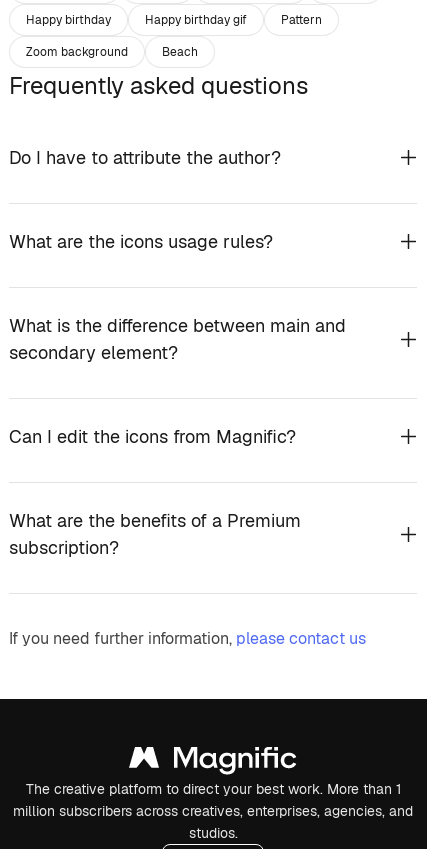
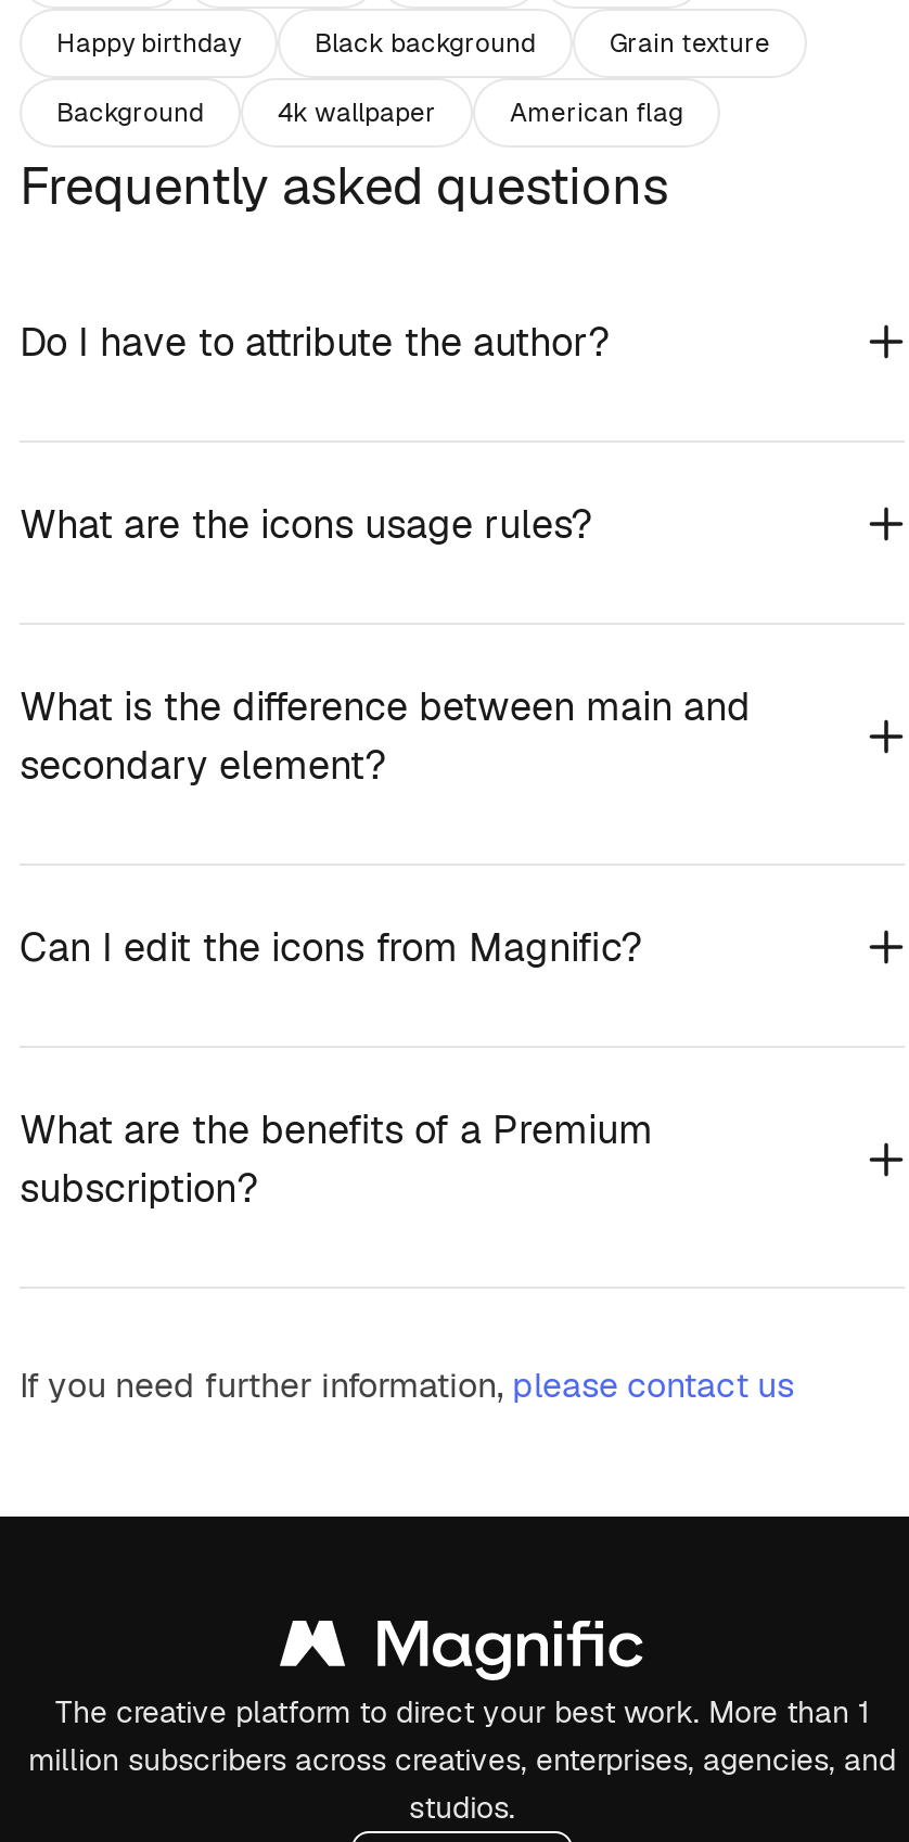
[145,11,322,27] Happy birthday gif | Pattern -> [315,25,770,60] Black background | Grain texture
[26,43,198,59] Zoom background | Beach -> [56,94,683,129] Background | 4k wallpaper | American flag

